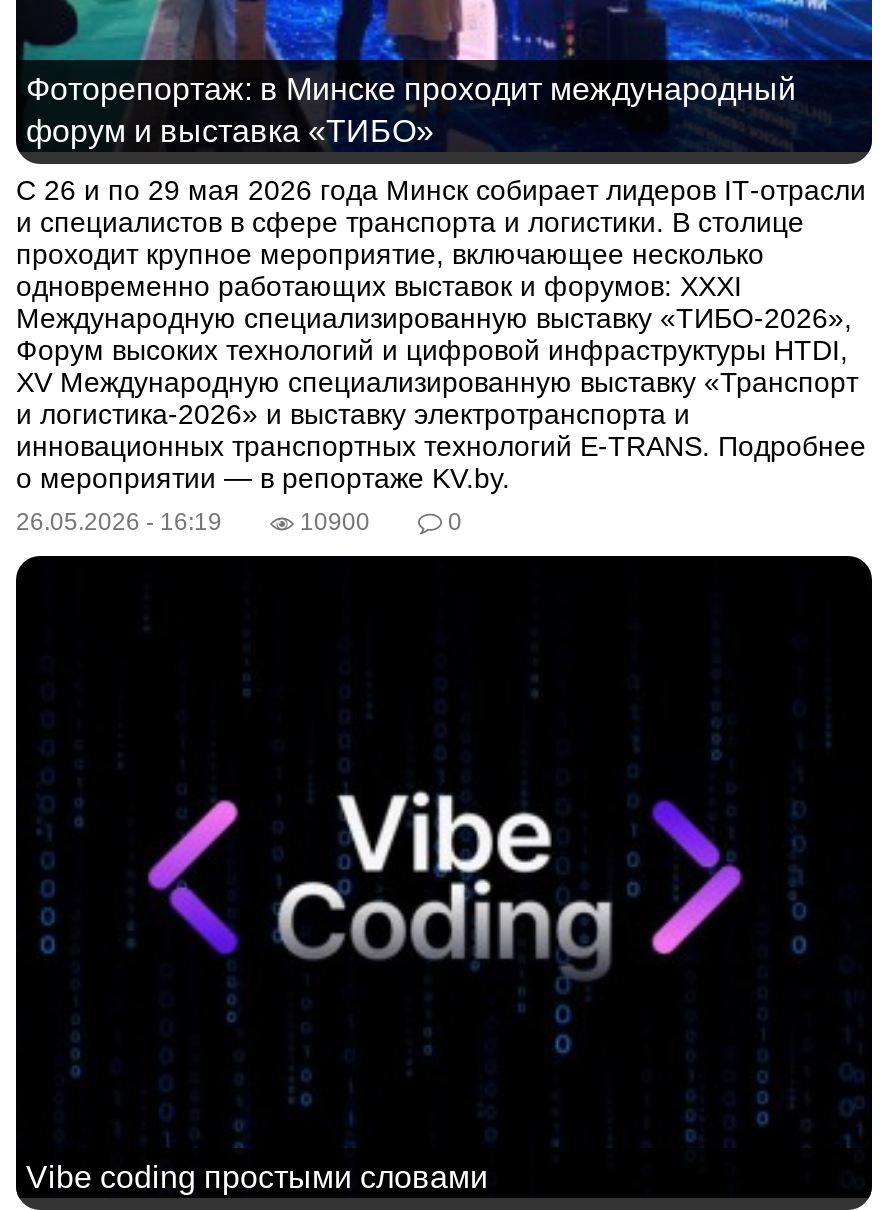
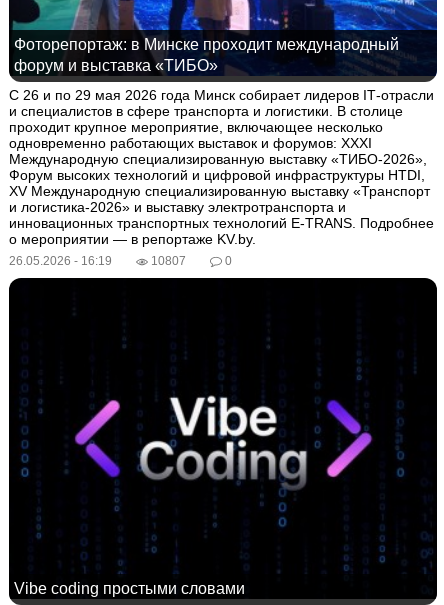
[294,508,370,536] 10900 -> [148,254,186,268] 10807

